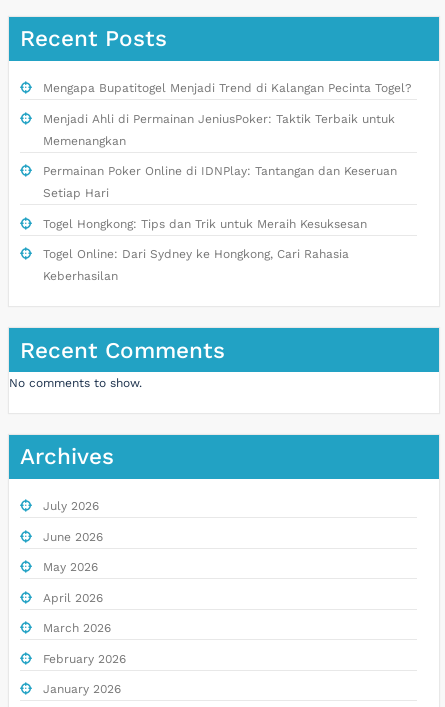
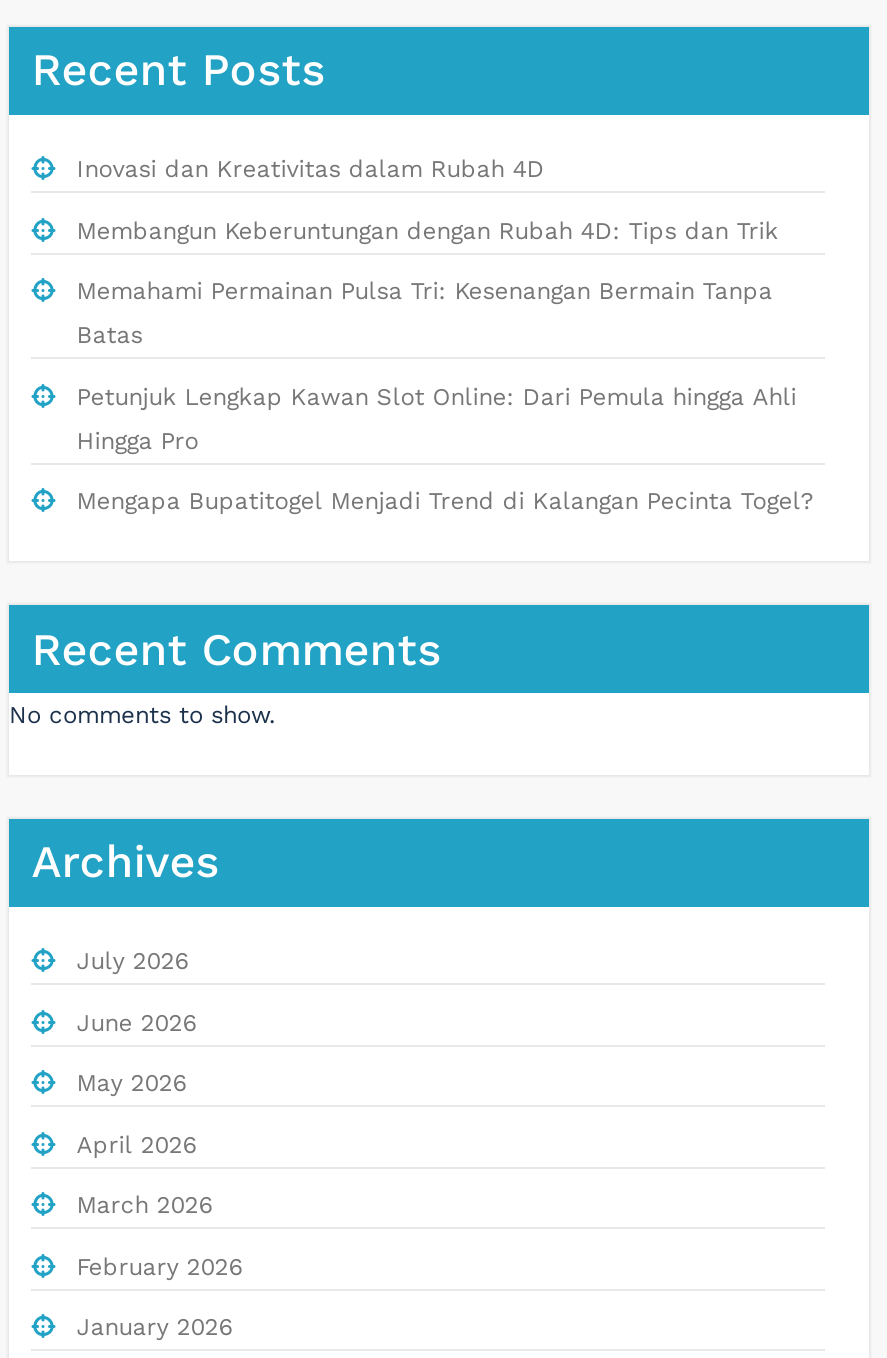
none -> [77,155,797,454] Inovasi dan Kreativitas dalam Rubah 4D | Membangun Keberuntungan dengan Rubah 4D: Tips dan Trik | Memahami Permainan Pulsa Tri: Kesenangan Bermain Tanpa | Batas | Petunjuk Lengkap Kawan Slot Online: Dari Pemula hingga Ahli | Hingga Pro
moved [43,81,412,95] -> [77,487,815,515]: Mengapa Bupatitogel Menjadi Trend di Kalangan Pecinta Togel?
[43,112,397,283] Menjadi Ahli di Permainan JeniusPoker: Taktik Terbaik untuk | Memenangkan | Permainan Poker Online di IDNPlay: Tantangan dan Keseruan | Setiap Hari | Togel Hongkong: Tips dan Trik untuk Meraih Kesuksesan | Togel Online: Dari Sydney ke Hongkong, Cari Rahasia | Keberhasilan -> none

